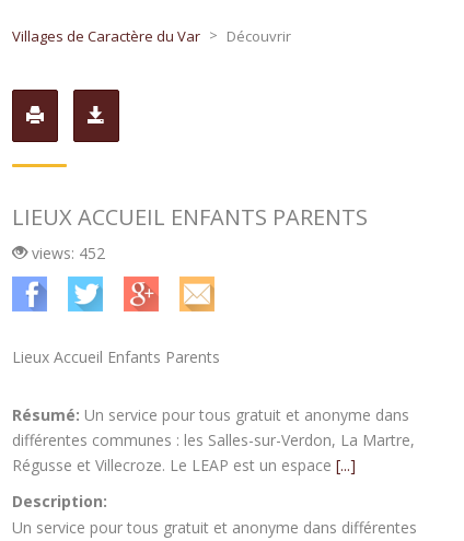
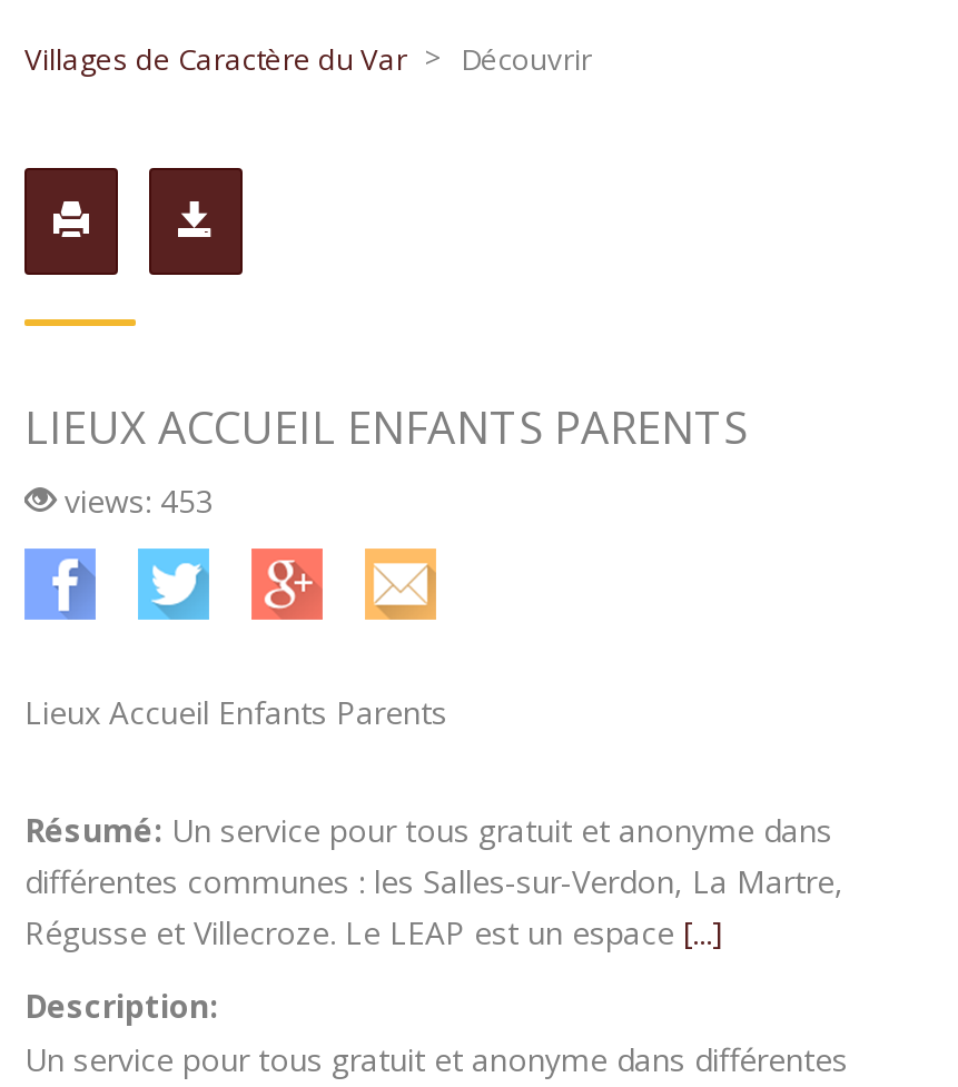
[27,242,105,263] views: 452 -> [56,478,214,521] views: 453

